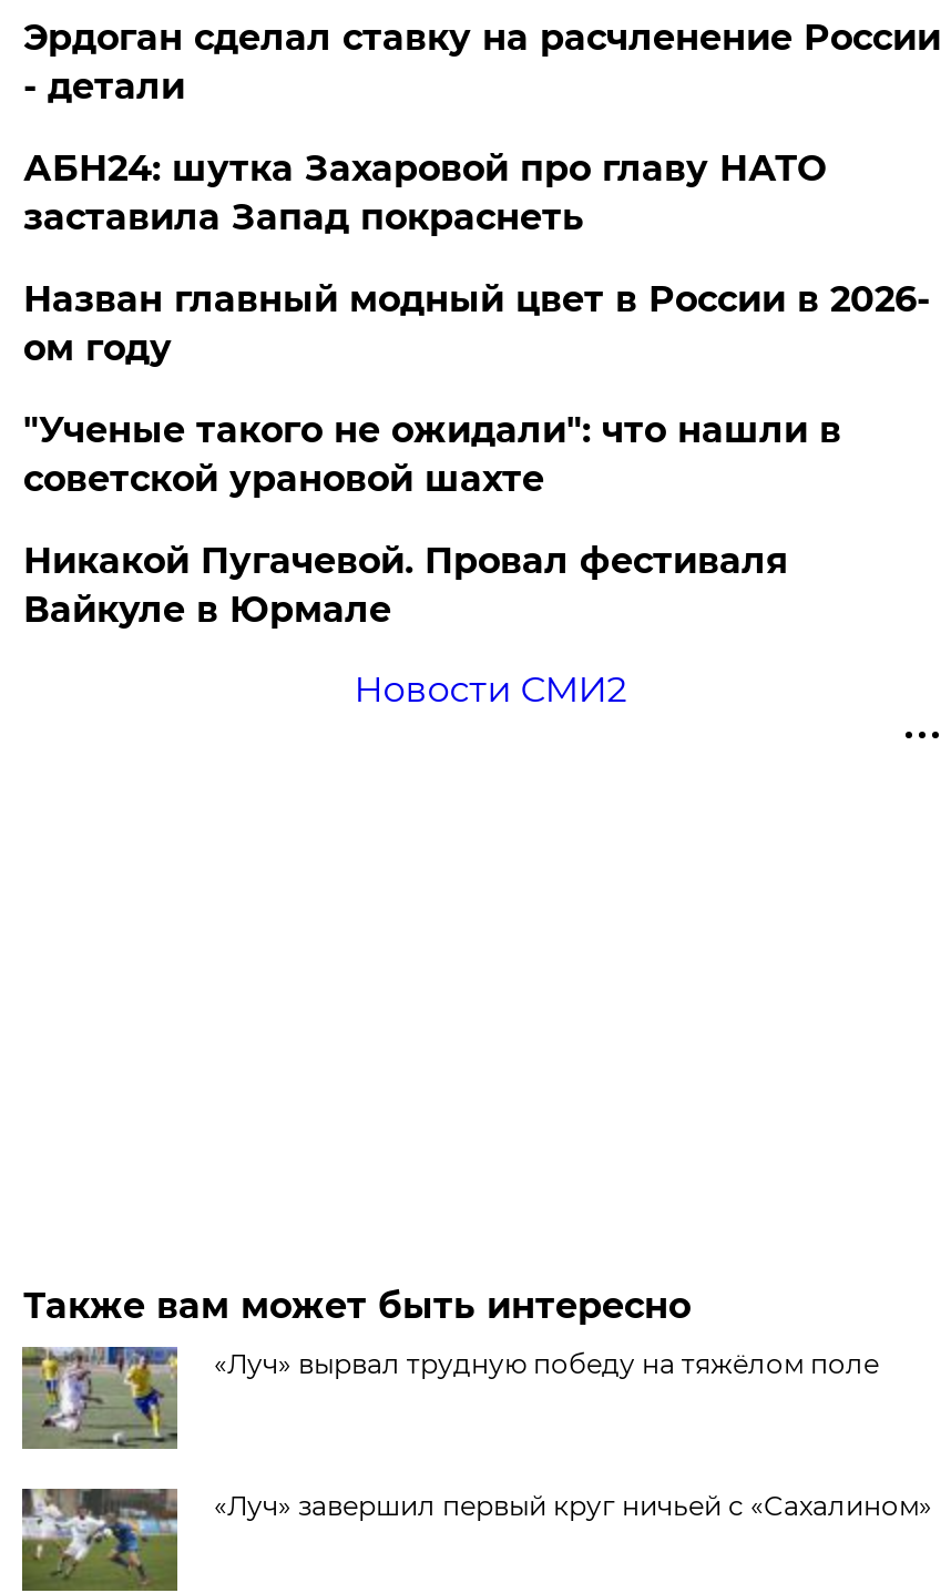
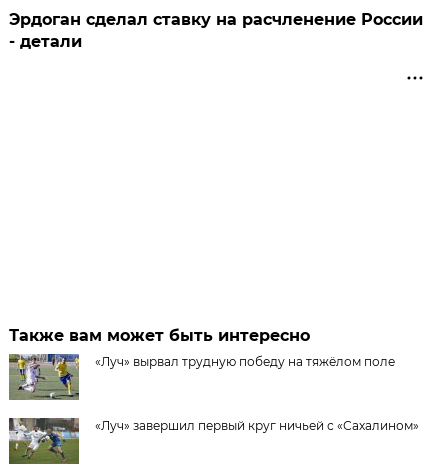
[23,147,930,710] АБН24: шутка Захаровой про главу НАТО | заставила Запад покраснеть | Назван главный модный цвет в России в 2026- | ом году | "Ученые такого не ожидали": что нашли в | советской урановой шахте | Никакой Пугачевой. Провал фестиваля | Вайкуле в Юрмале | Новости СМИ2 -> none

